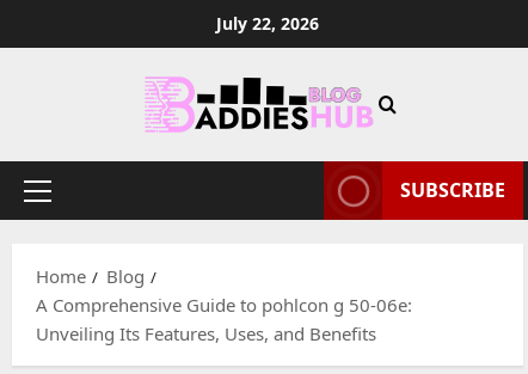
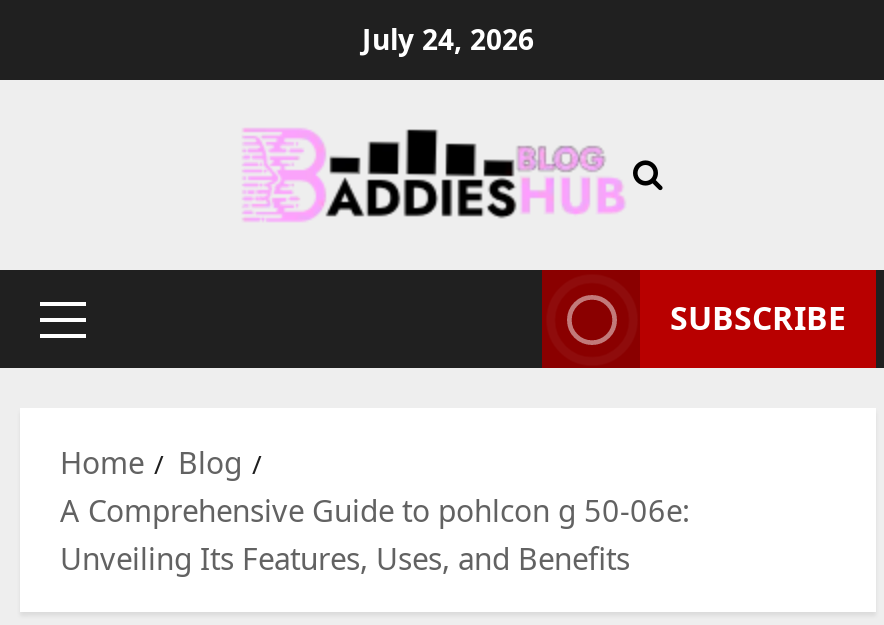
[216,12,319,35] July 22, 2026 -> [362,20,534,58] July 24, 2026

